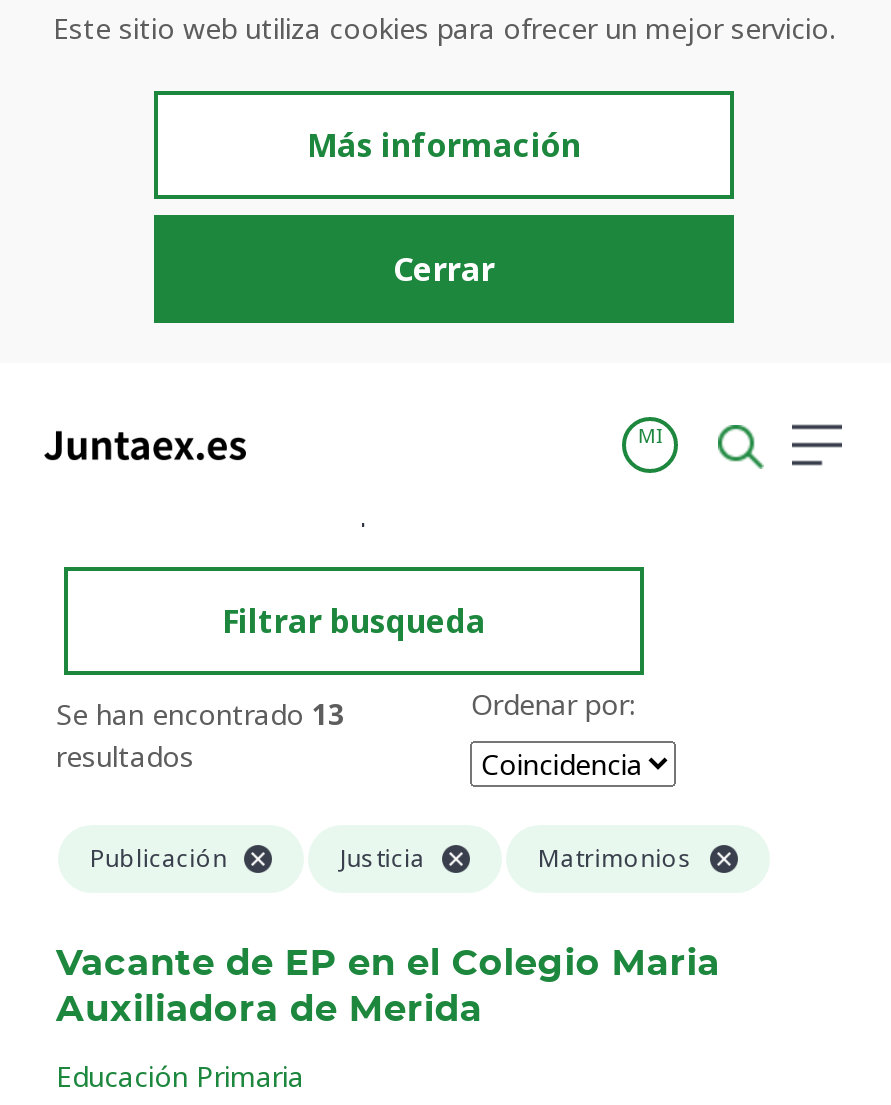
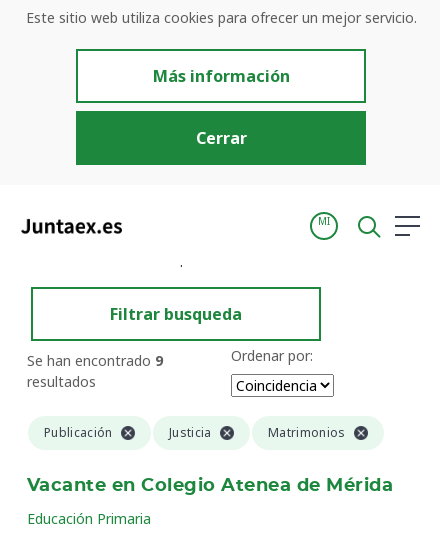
[56,695,344,733] Se han encontrado 13 -> [27,351,163,370] Se han encontrado 9
[56,947,720,1029] Vacante de EP en el Colegio Maria | Auxiliadora de Merida -> [27,477,393,495] Vacante en Colegio Atenea de Mérida

